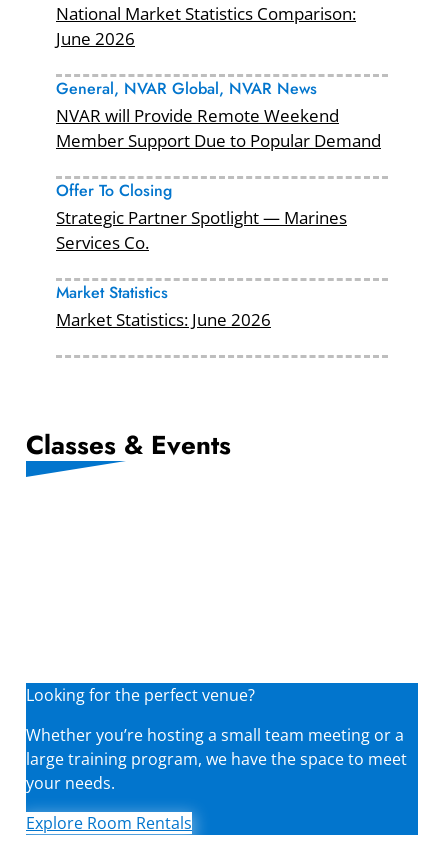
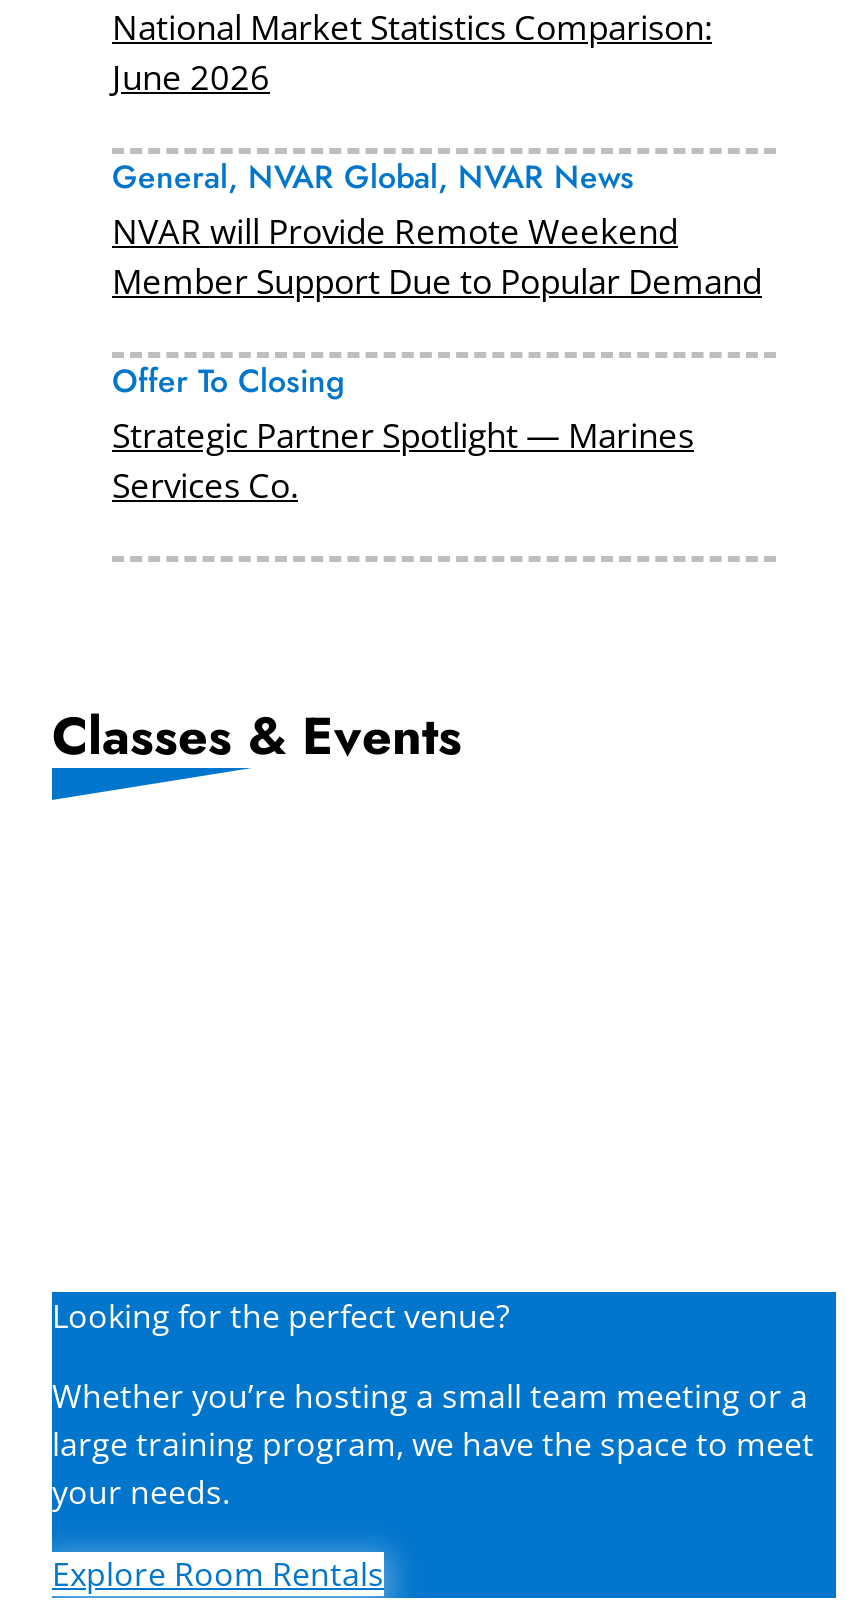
[56,281,271,331] Market Statistics | Market Statistics: June 2026 -> none
moved [26,426,231,464] -> [52,698,462,774]: Classes & Events

